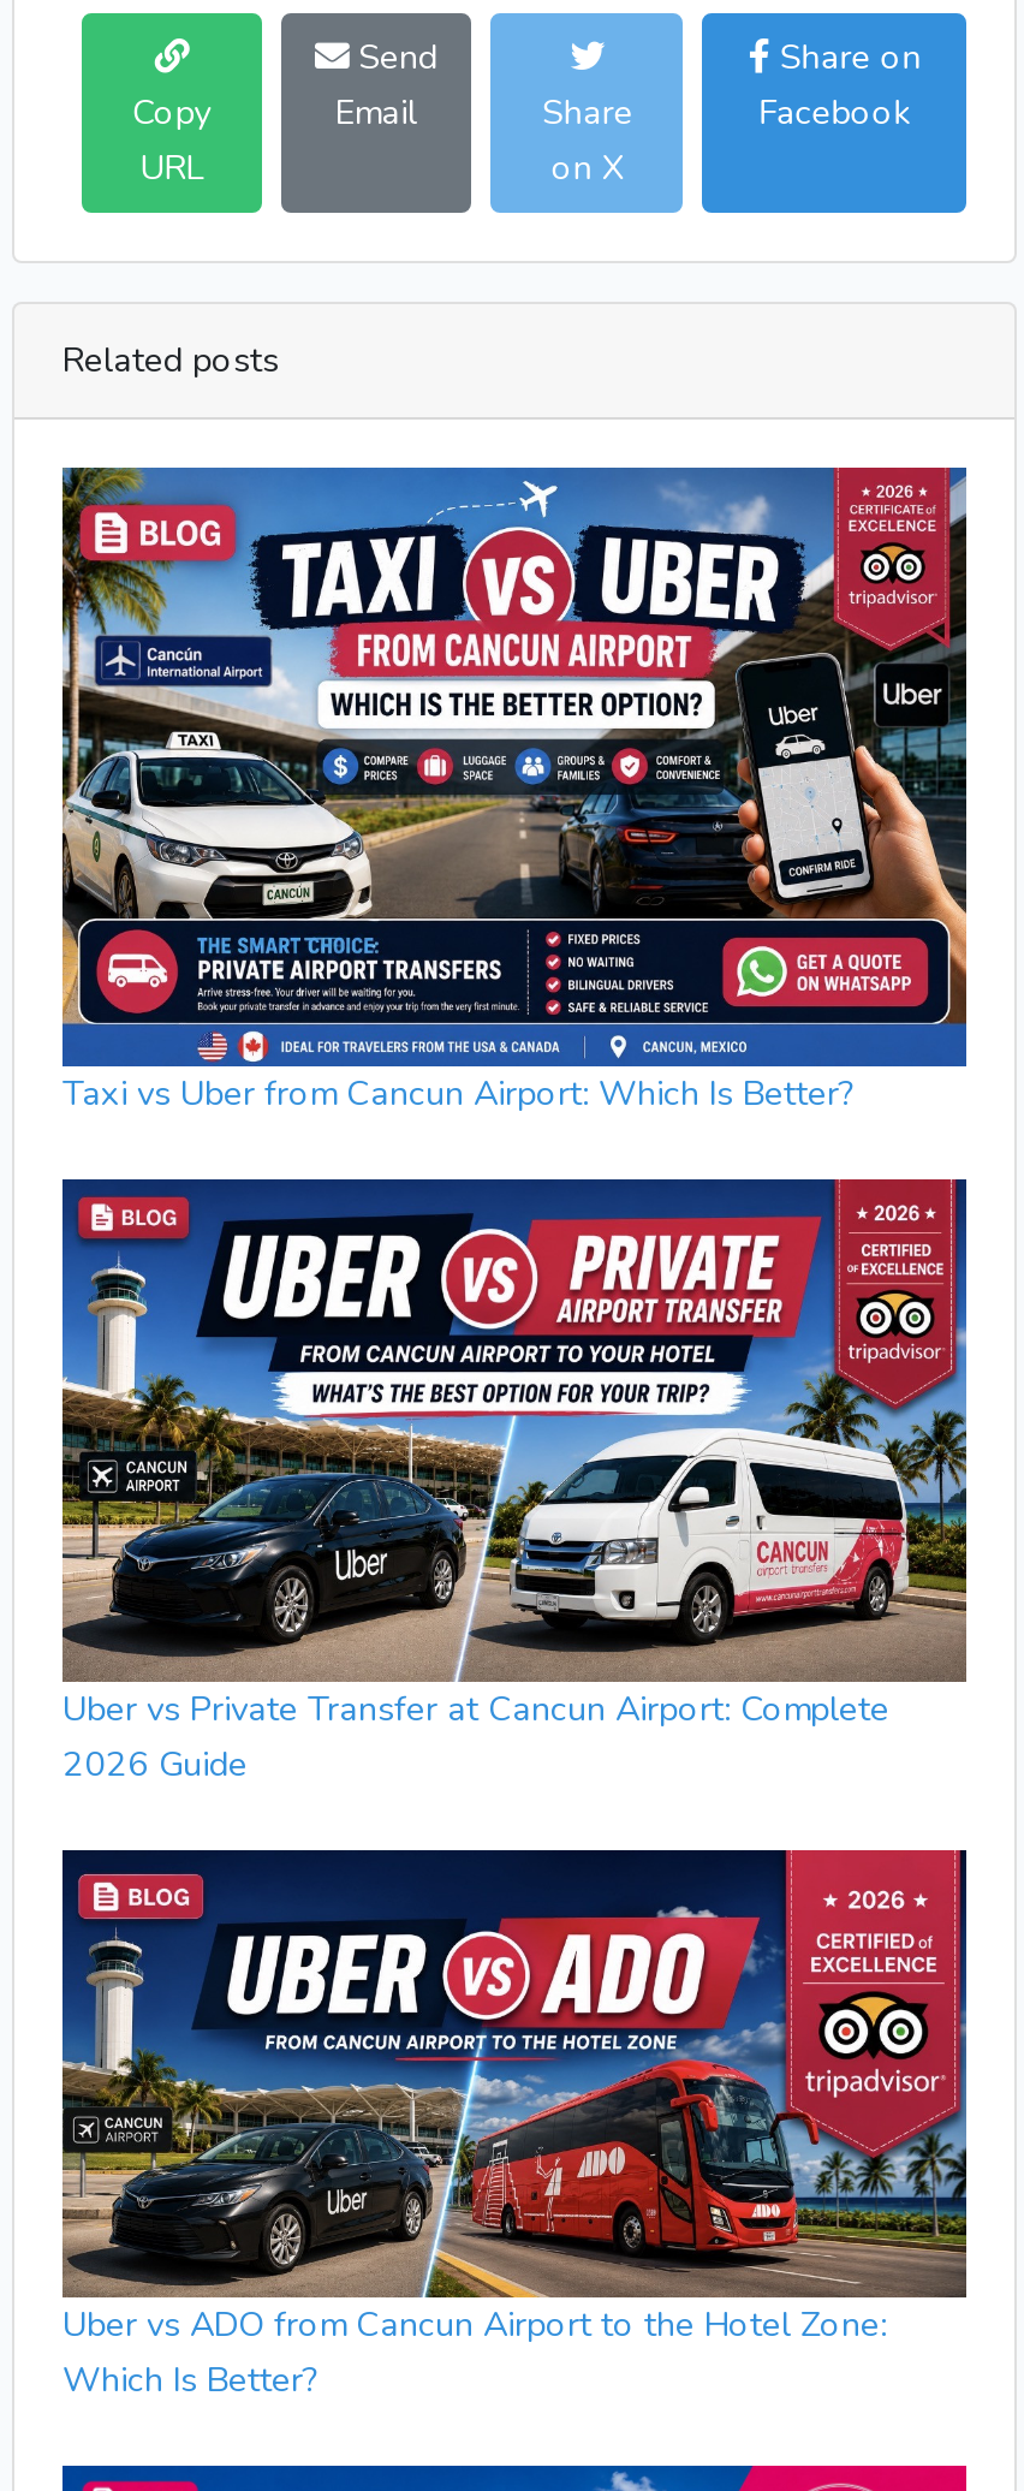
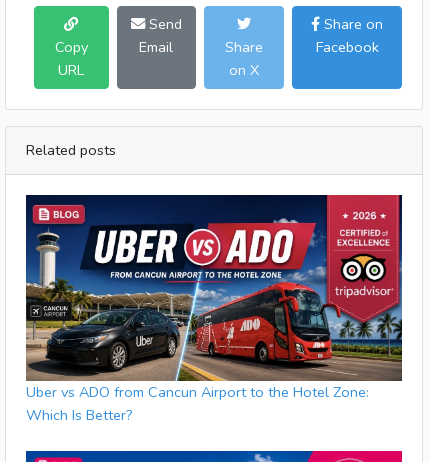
[60,465,969,1117] [image] | Taxi vs Uber from Cancun Airport: Which Is Better? -> none
[60,1177,969,1787] [image] | Uber vs Private Transfer at Cancun Airport: Complete | 2026 Guide -> none

